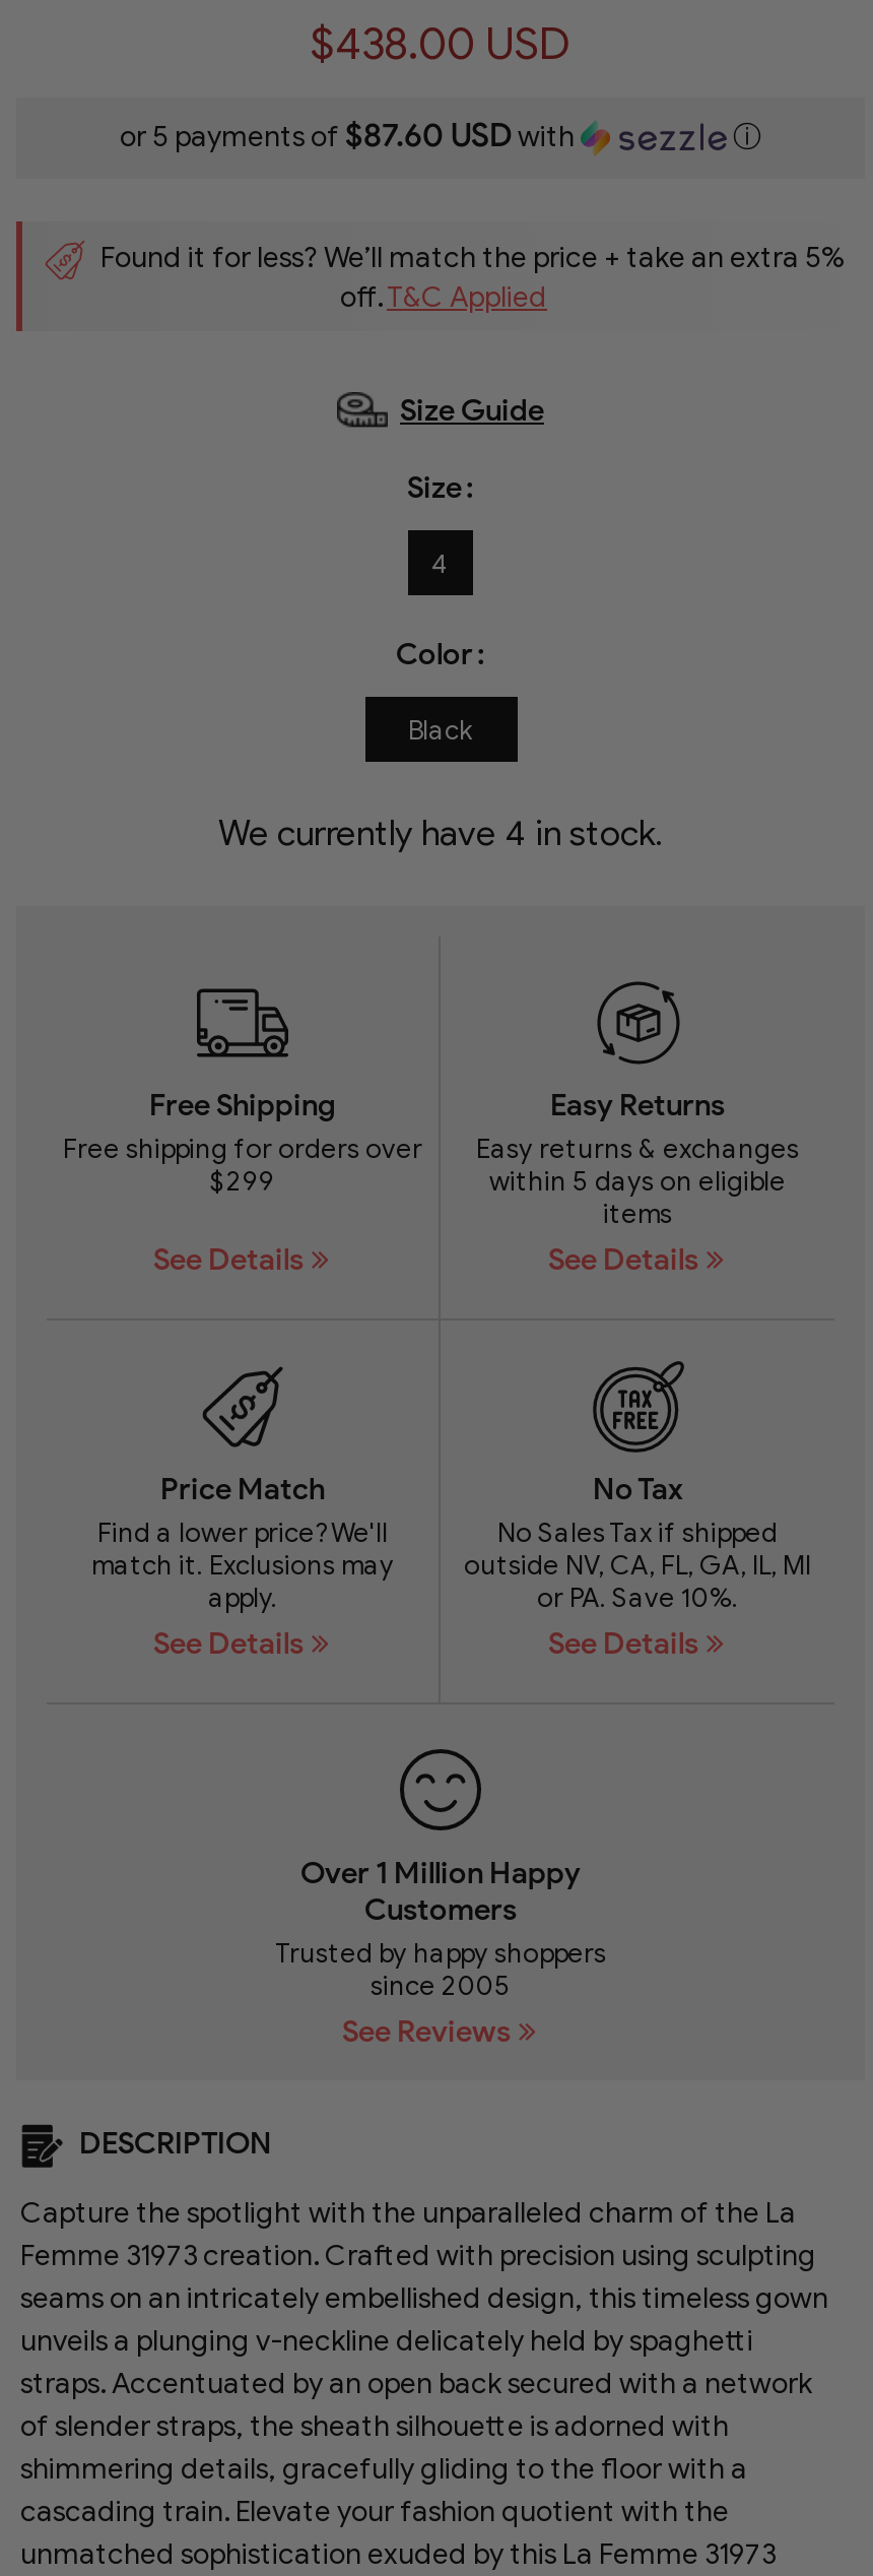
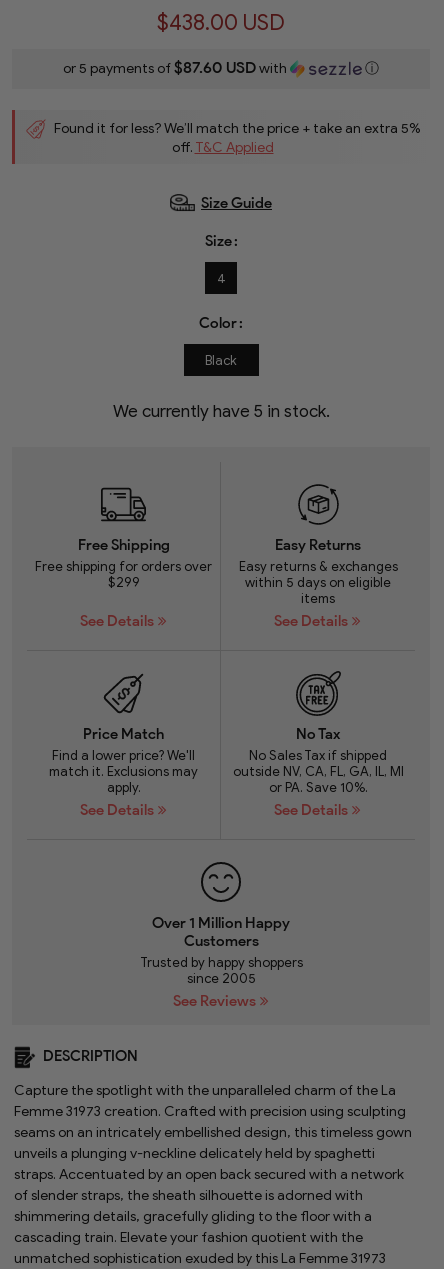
[218,813,663,855] We currently have 4 in stock. -> [112,401,329,422] We currently have 5 in stock.

